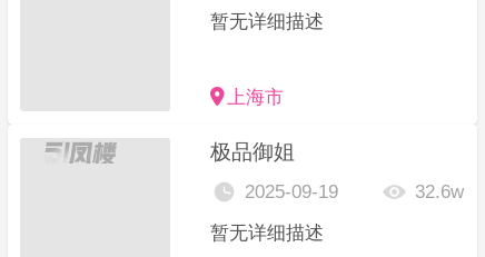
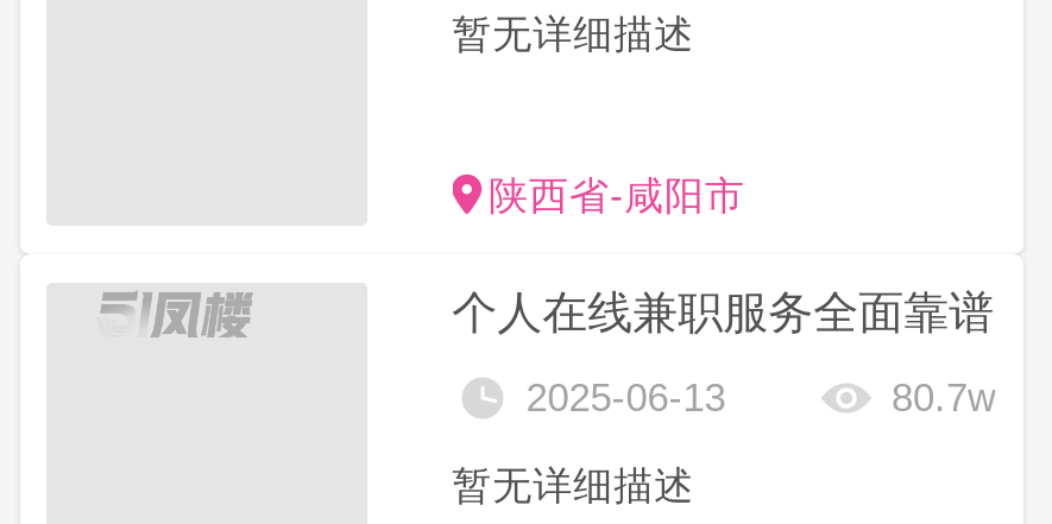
[227,87,284,108] 上海市 -> [489,173,745,219] 陕西省-咸阳市
[210,140,294,163] 极品御姐 -> [452,287,994,337] 个人在线兼职服务全面靠谱
[244,182,464,203] 2025-09-19 | 32.6w -> [526,376,996,421] 2025-06-13 | 80.7w

